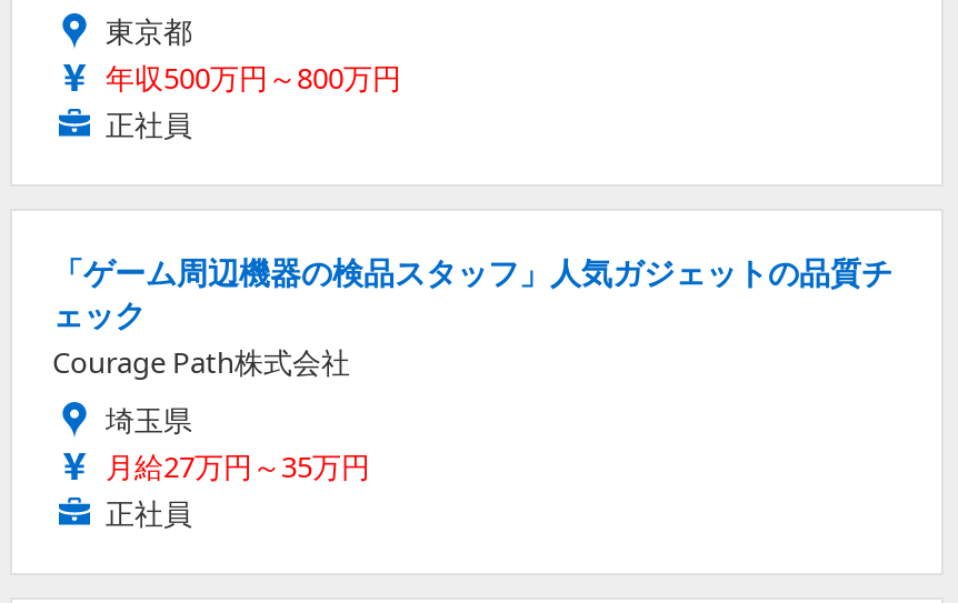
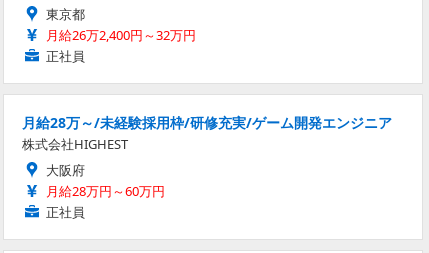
[106,58,401,98] 年収500万円～800万円 -> [46,26,196,44] 月給26万2,400円～32万円
[52,251,892,486] 「ゲーム周辺機器の検品スタッフ」人気ガジェットの品質チ | ェック | Courage Path株式会社 | 埼玉県 | 月給27万円～35万円 -> [22,113,392,200] 月給28万～/未経験採用枠/研修充実/ゲーム開発エンジニア | 株式会社HIGHEST | 大阪府 | 月給28万円～60万円

